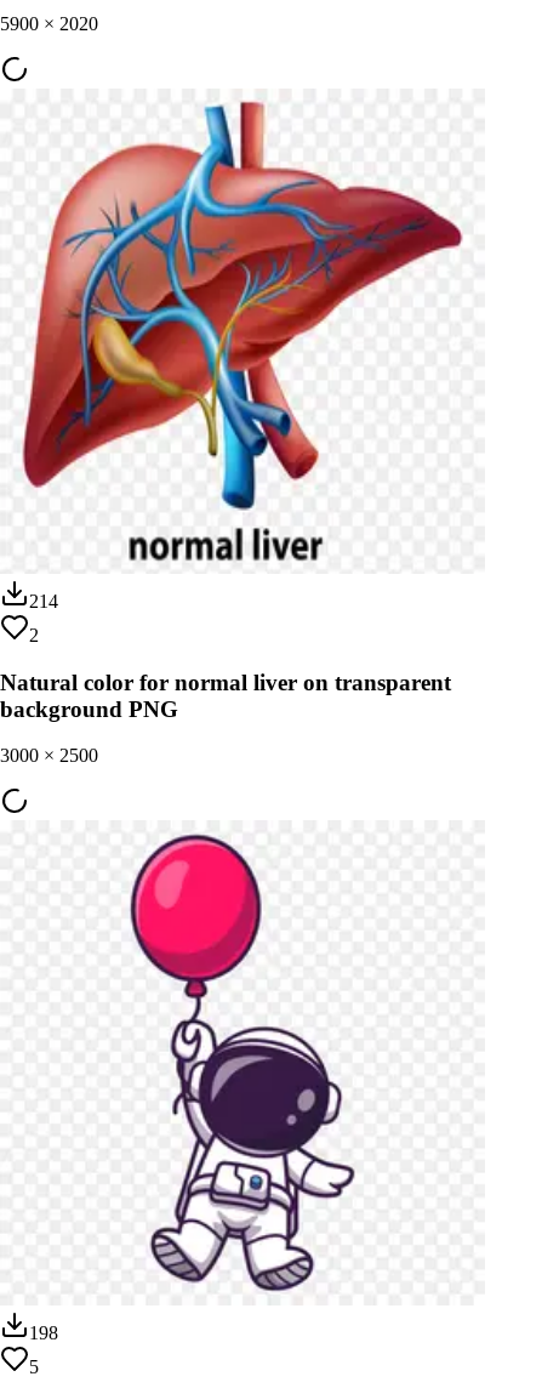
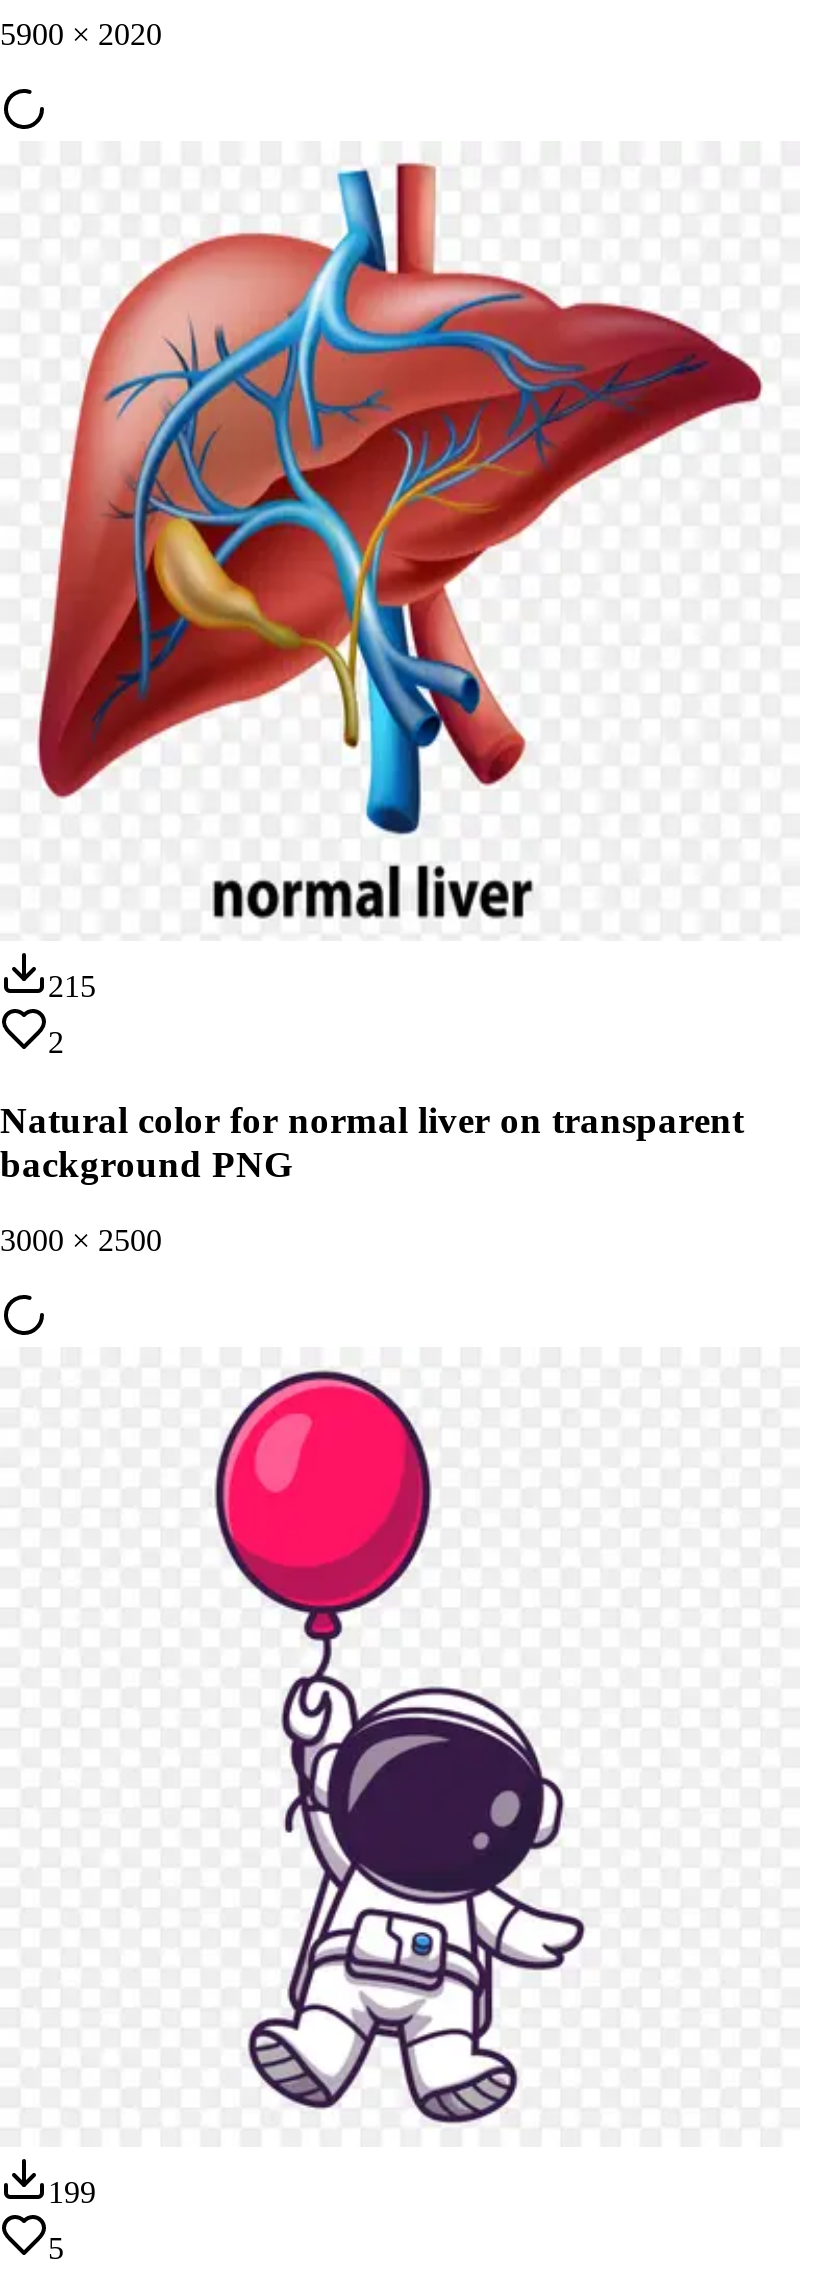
[29,591,58,611] 214 -> [48,969,96,1003] 215
[29,1323,58,1343] 198 -> [48,2176,96,2210] 199

